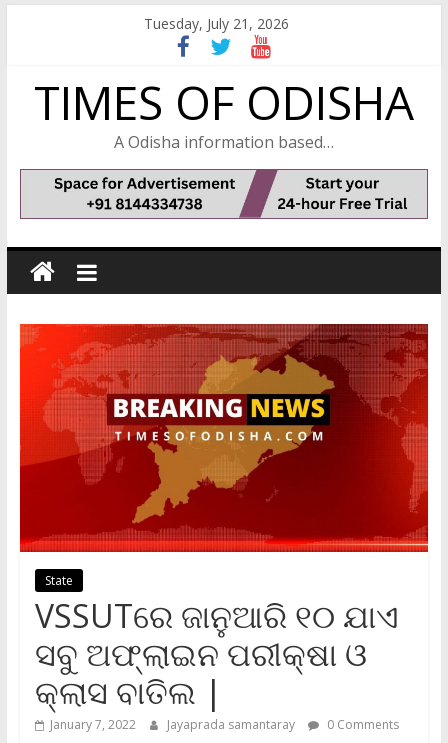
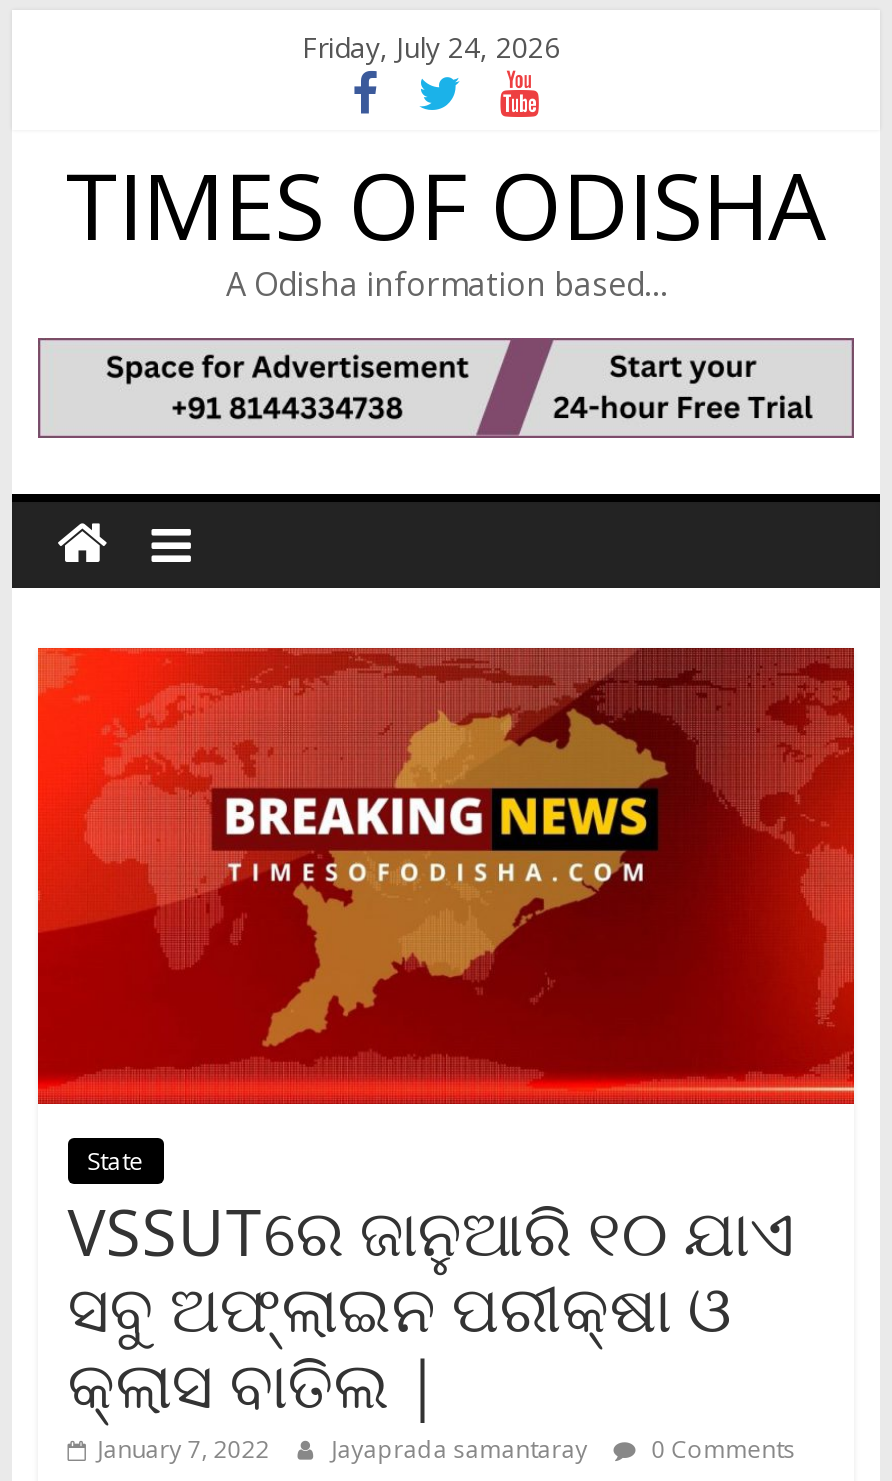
[144,14,289,33] Tuesday, July 21, 2026 -> [302,28,560,66] Friday, July 24, 2026

